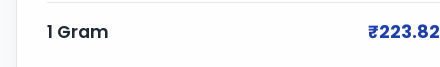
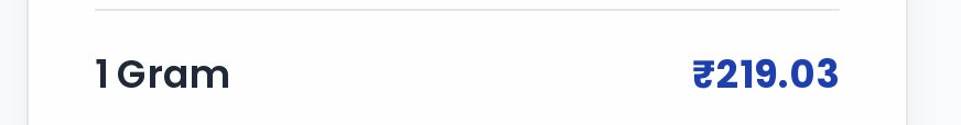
[368,20,440,44] ₹223.82 -> [692,48,840,101] ₹219.03

